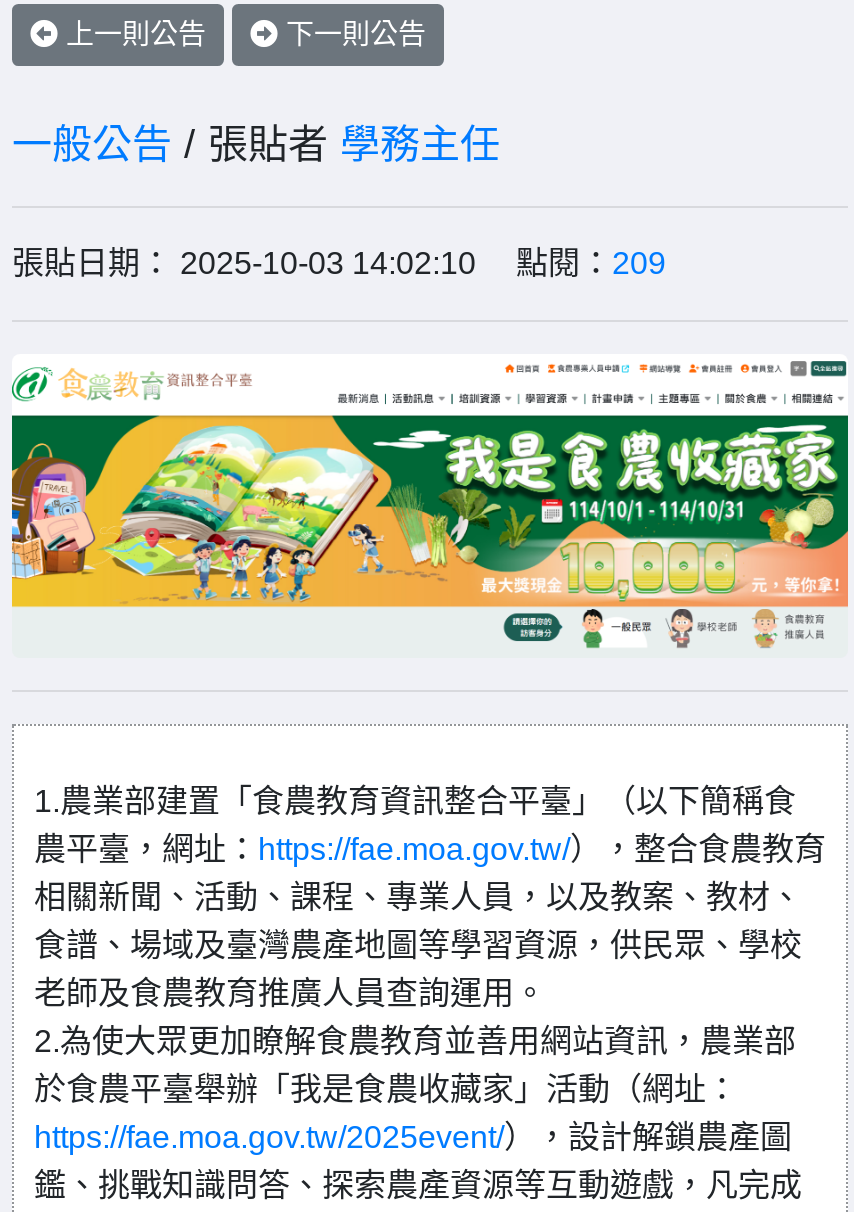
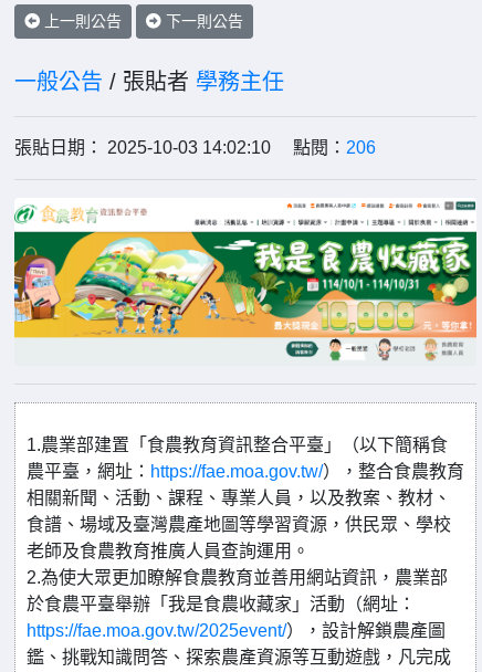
[12,246,666,280] 張貼日期： 2025-10-03 14:02:10 點閱：209 -> [14,138,376,157] 張貼日期： 2025-10-03 14:02:10 點閱：206

